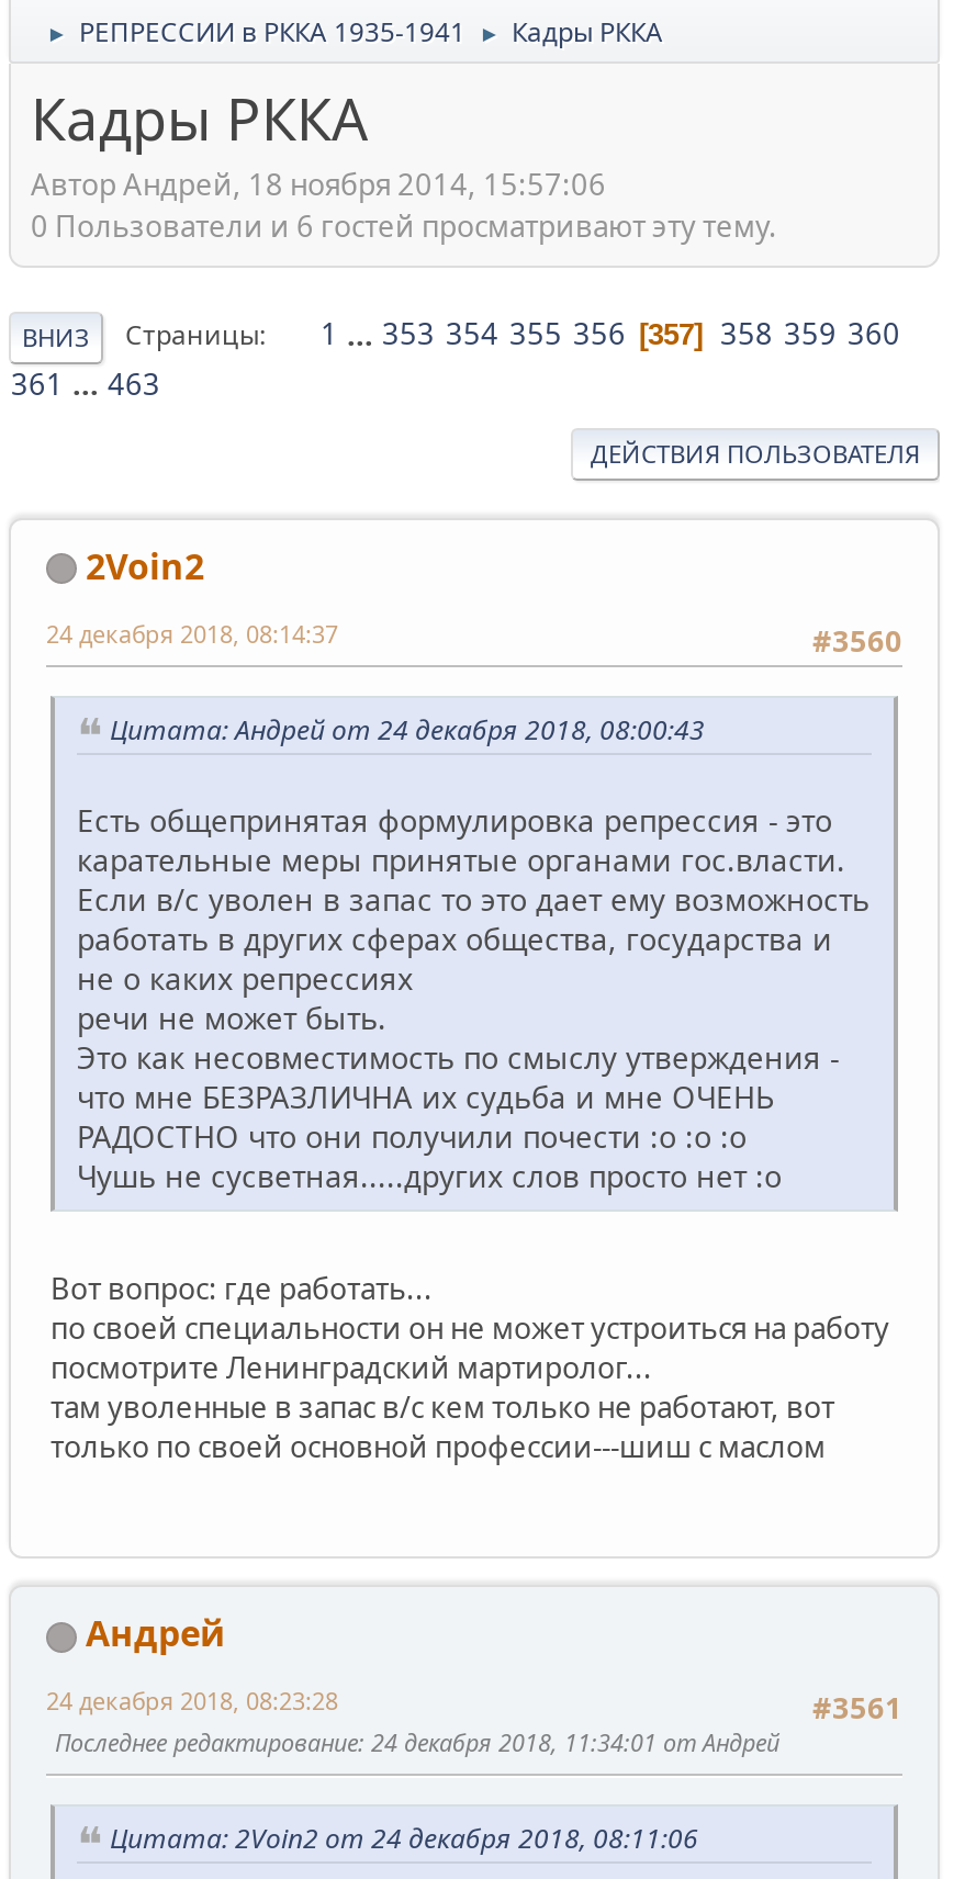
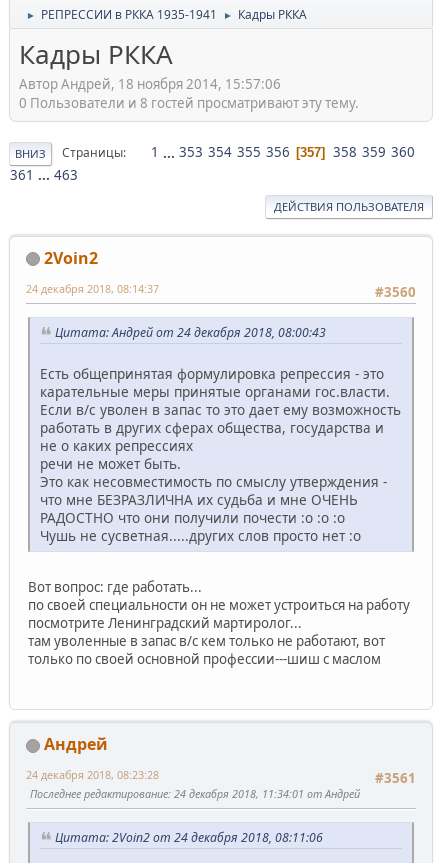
[31,205,777,245] 0 Пользователи и 6 гостей просматривают эту тему. -> [19,93,359,111] 0 Пользователи и 8 гостей просматривают эту тему.

